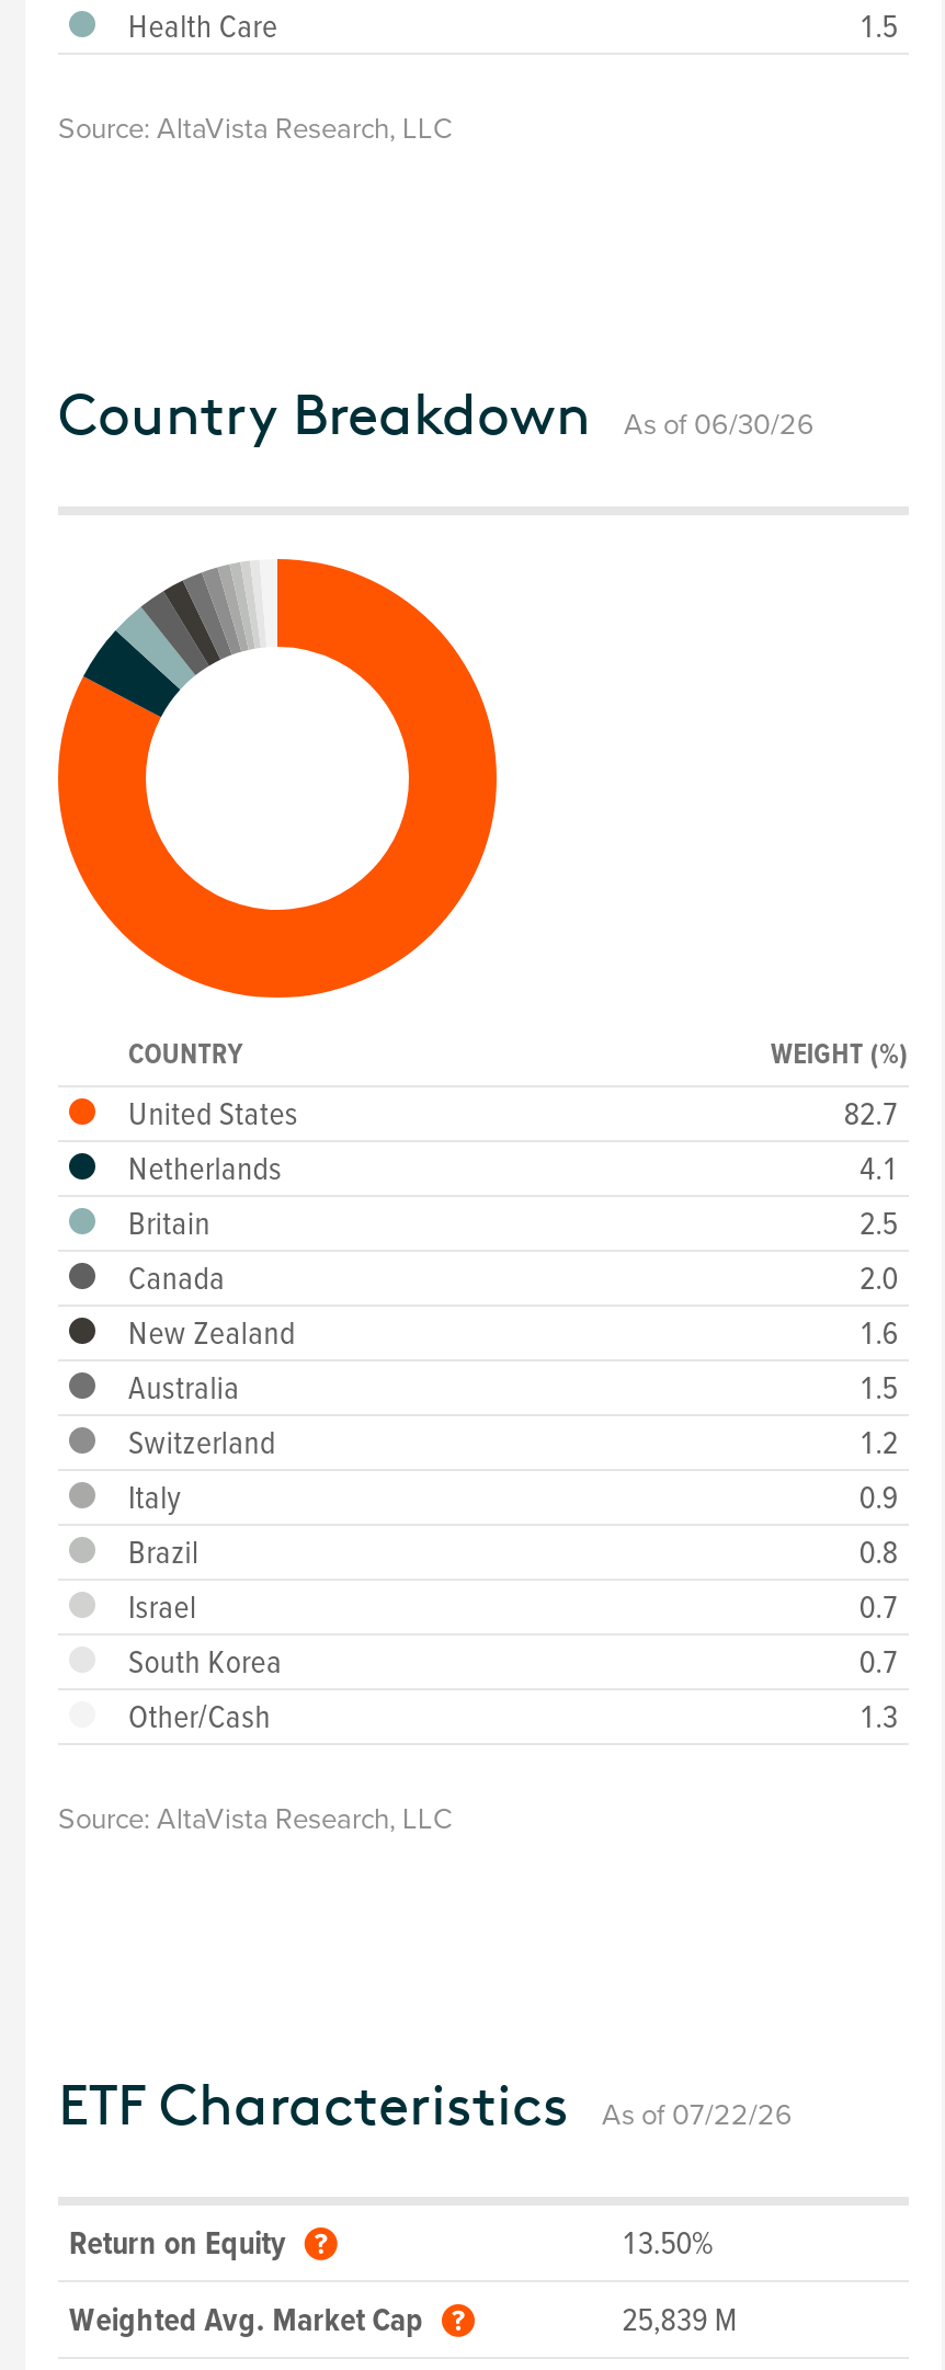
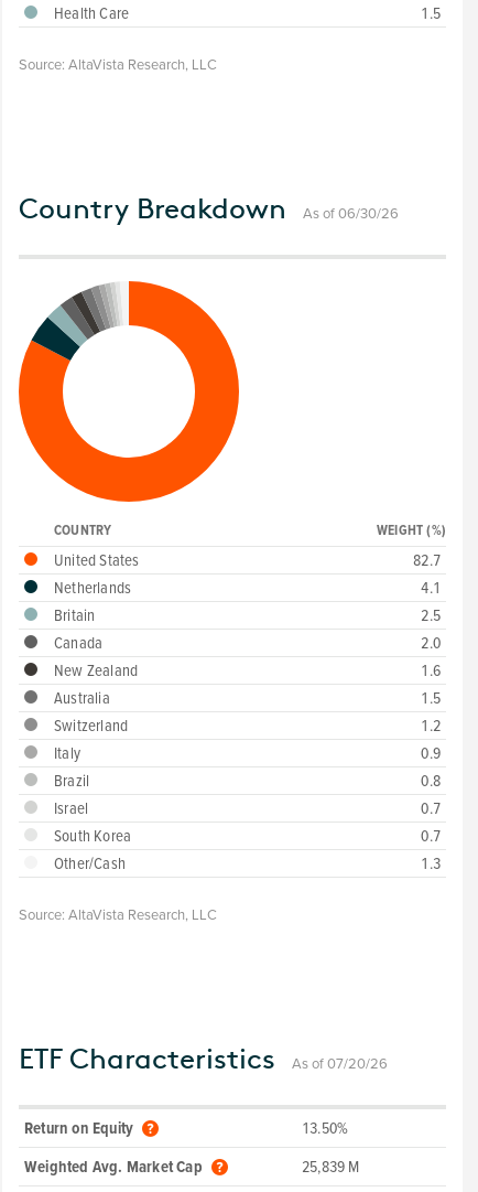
[58,2070,793,2138] ETF Characteristics As of 07/22/26 -> [19,1041,388,1075] ETF Characteristics As of 07/20/26

